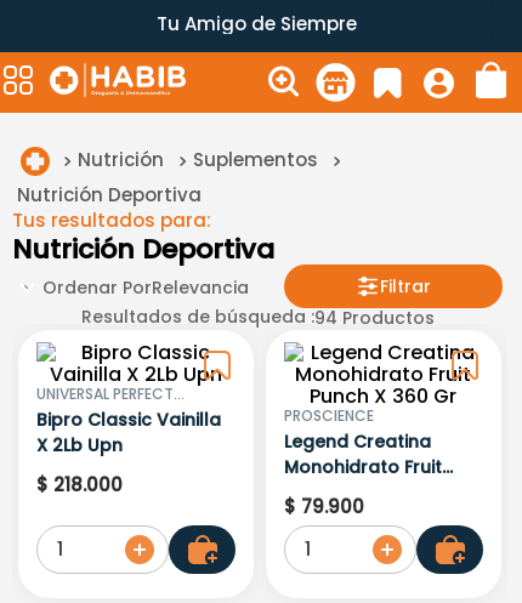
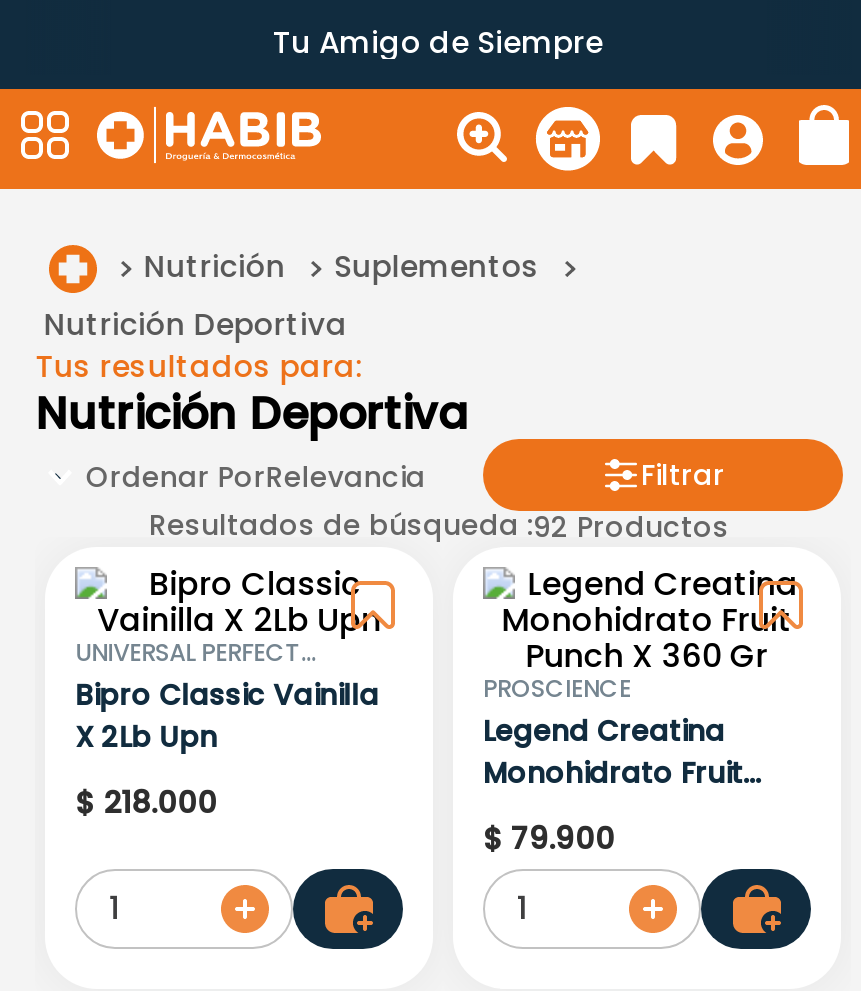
[81,305,434,330] Resultados de búsqueda :94Productos -> [149,505,729,547] Resultados de búsqueda :92Productos

